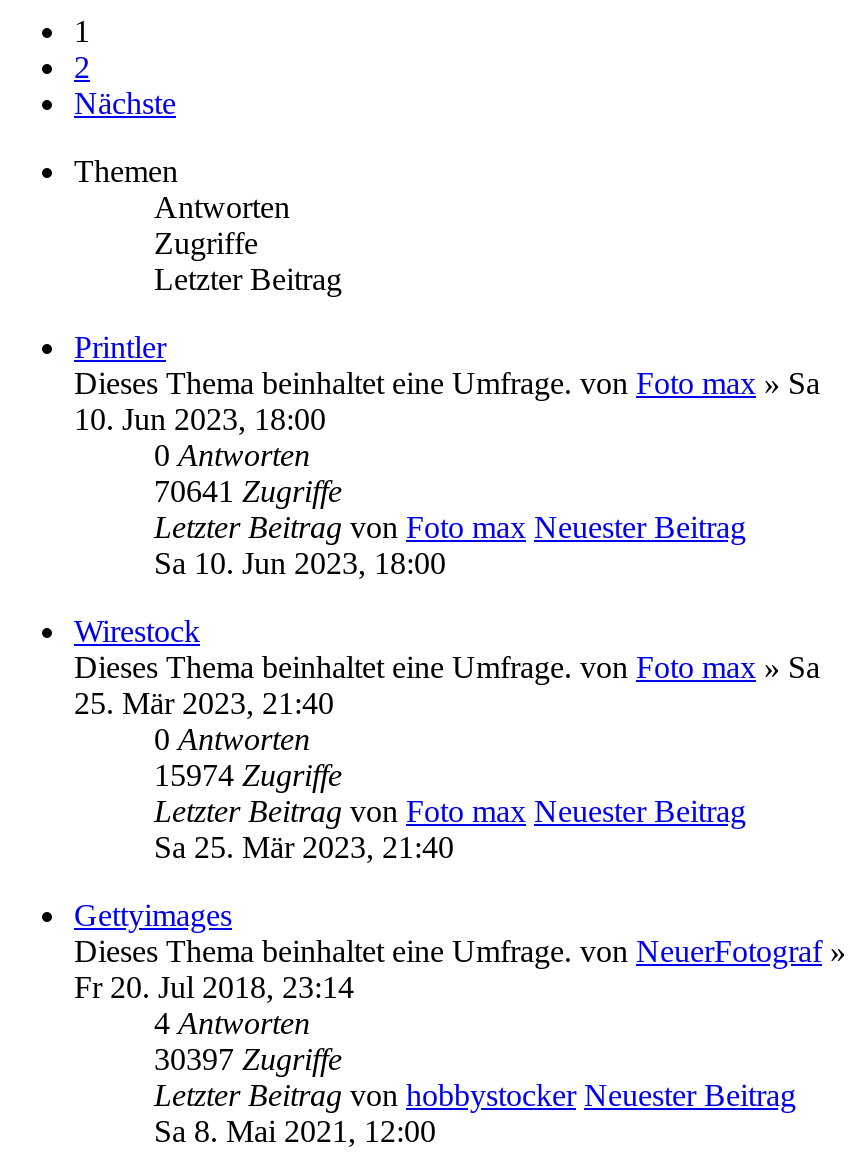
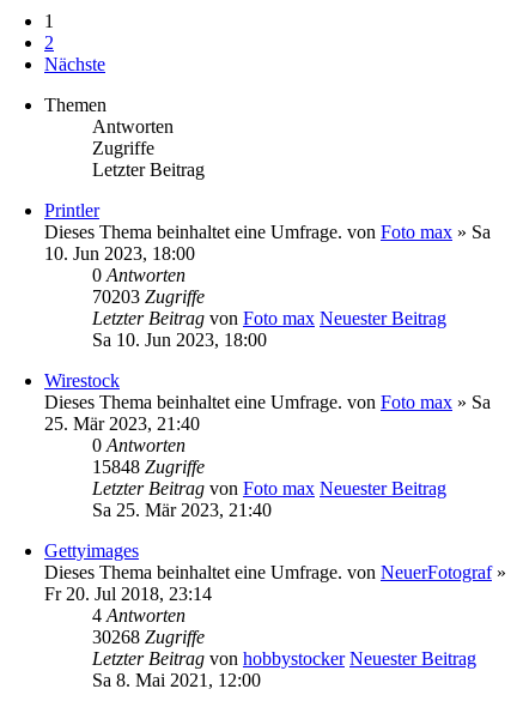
[154,474,342,508] 70641 Zugriffe -> [92,286,205,307] 70203 Zugriffe
[154,758,342,792] 15974 Zugriffe -> [92,456,205,477] 15848 Zugriffe
[154,1042,342,1076] 30397 Zugriffe -> [92,627,205,647] 30268 Zugriffe

